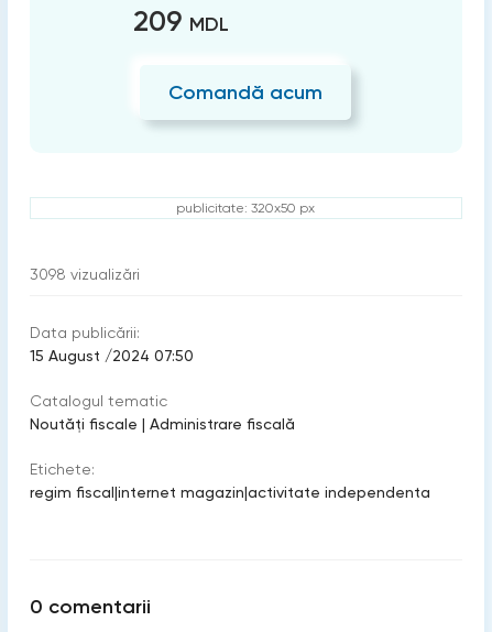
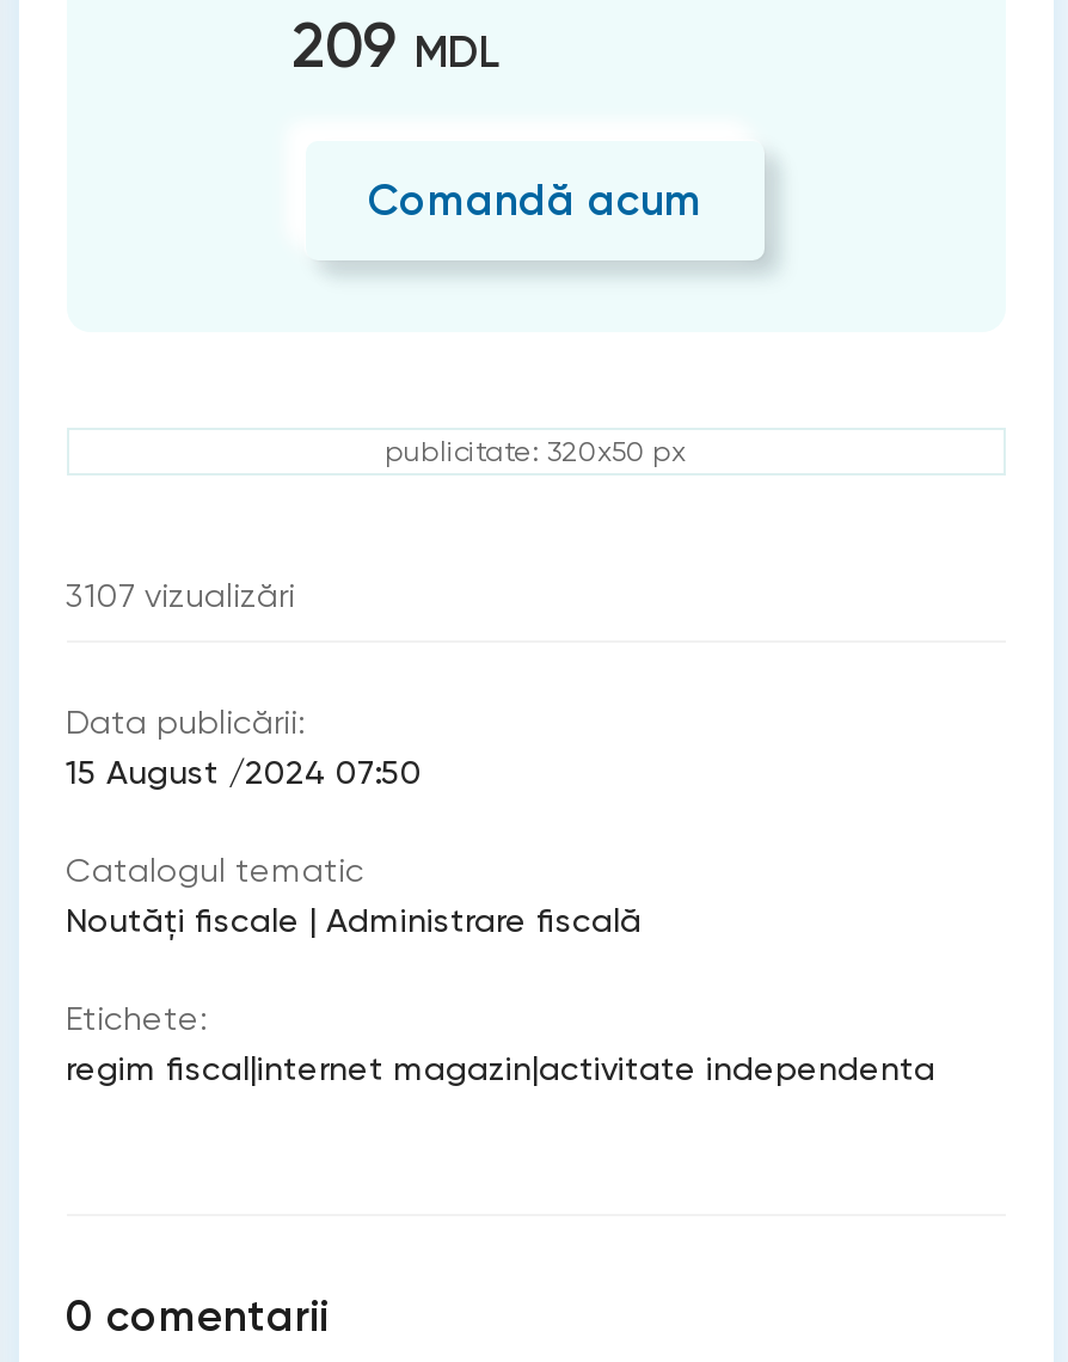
[29,265,139,283] 3098 vizualizări -> [66,576,295,614] 3107 vizualizări

